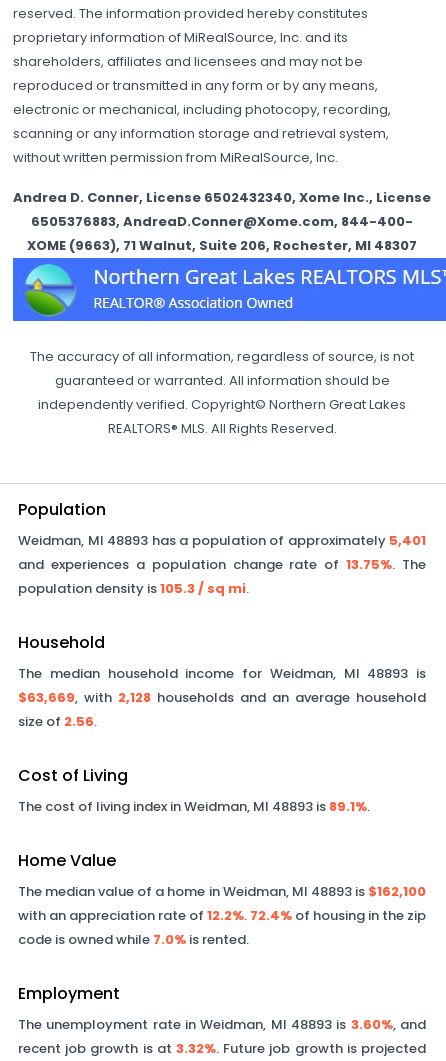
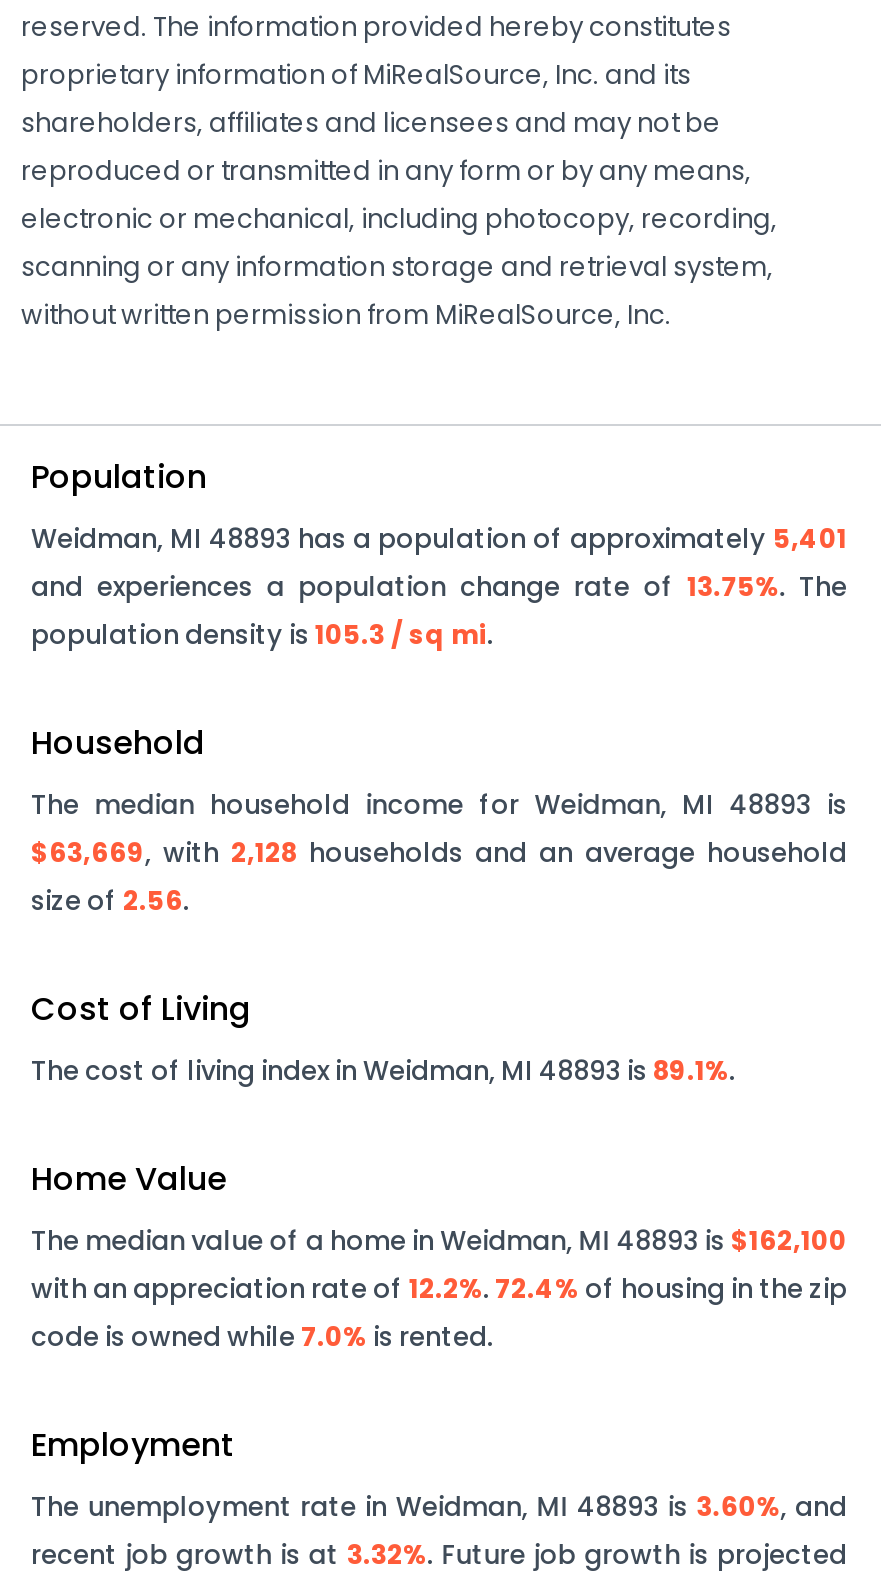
[13,188,431,255] Andrea D. Conner, License 6502432340, Xome Inc., License | 6505376883, AndreaD.Conner@Xome.com, 844-400- | XOME (9663), 71 Walnut, Suite 206, Rochester, MI 48307 -> none
[12,257,443,438] [image] | The accuracy of all information, regardless of source, is not | guaranteed or warranted. All information should be | independently verified. Copyright© Northern Great Lakes | REALTORS® MLS. All Rights Reserved. -> none

